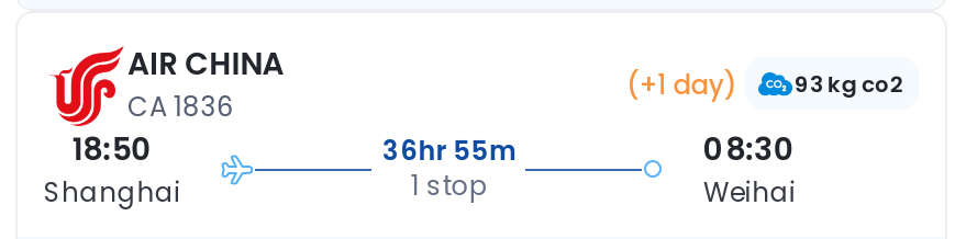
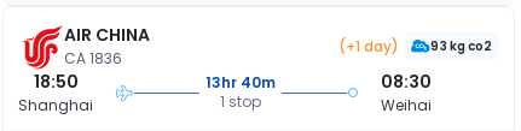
[382,132,515,169] 36hr 55m -> [205,72,276,93] 13hr 40m

